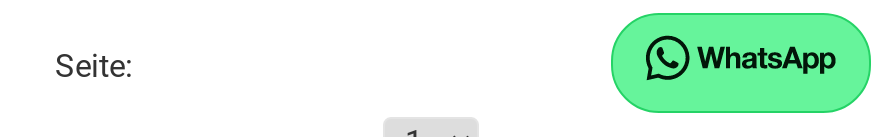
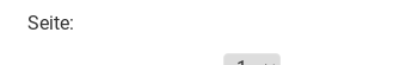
[609,11,865,115] [image] -> none

